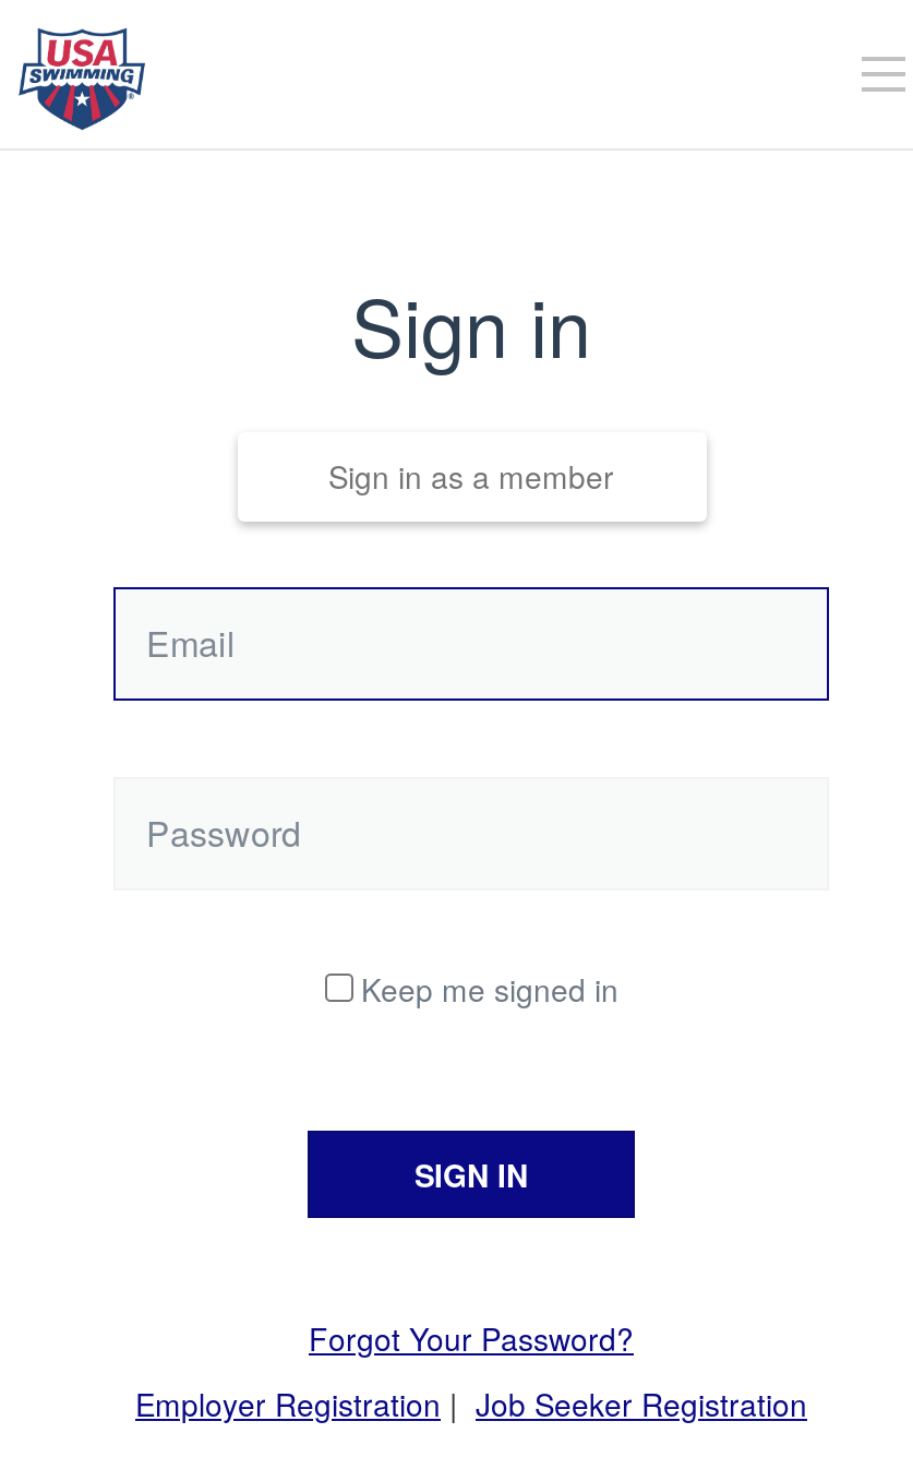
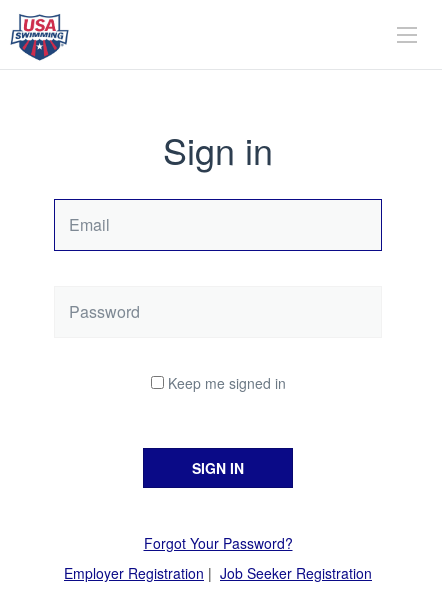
[328,454,614,498] Sign in as a member -> none

